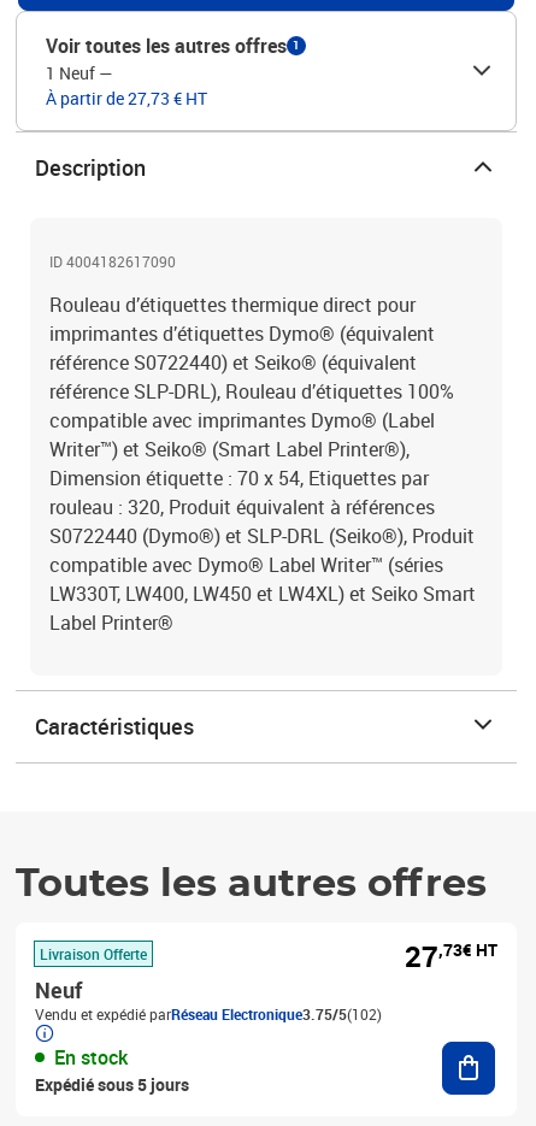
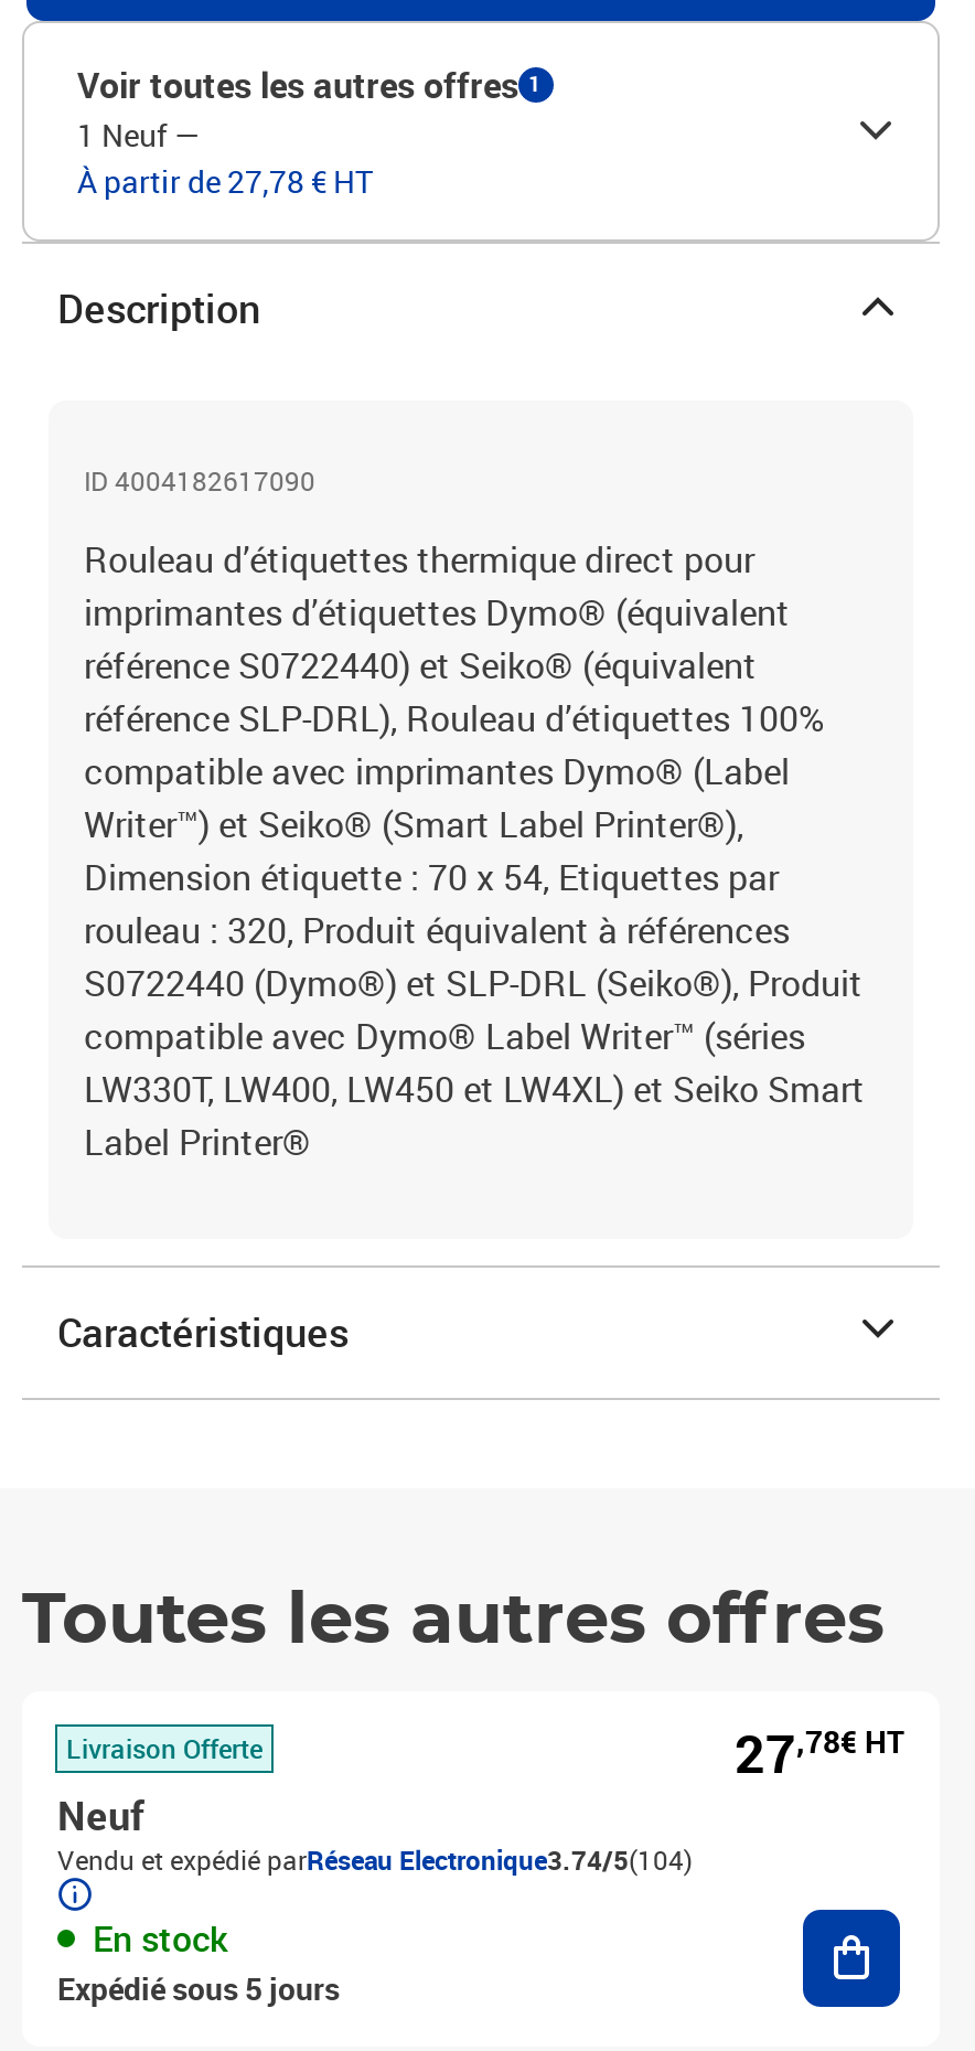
[46,87,207,110] À partir de 27,73 € HT -> [77,160,373,202] À partir de 27,78 € HT
[405,937,497,975] 27,73€ HT -> [735,1718,904,1788] 27,78€ HT
[35,1004,382,1024] Vendu et expédié parRéseau Electronique3.75/5(102) -> [57,1841,693,1877] Vendu et expédié parRéseau Electronique3.74/5(104)

